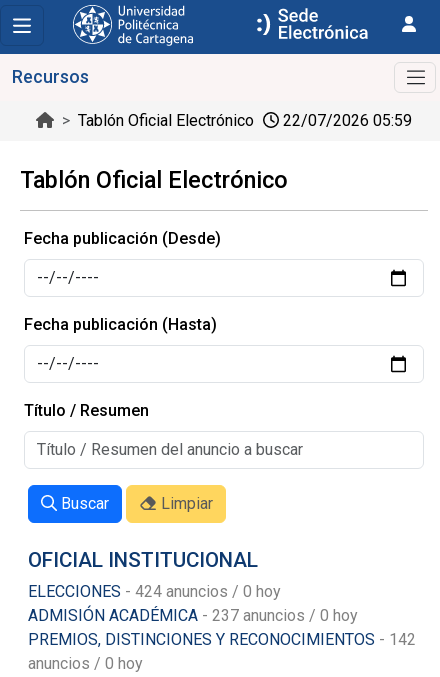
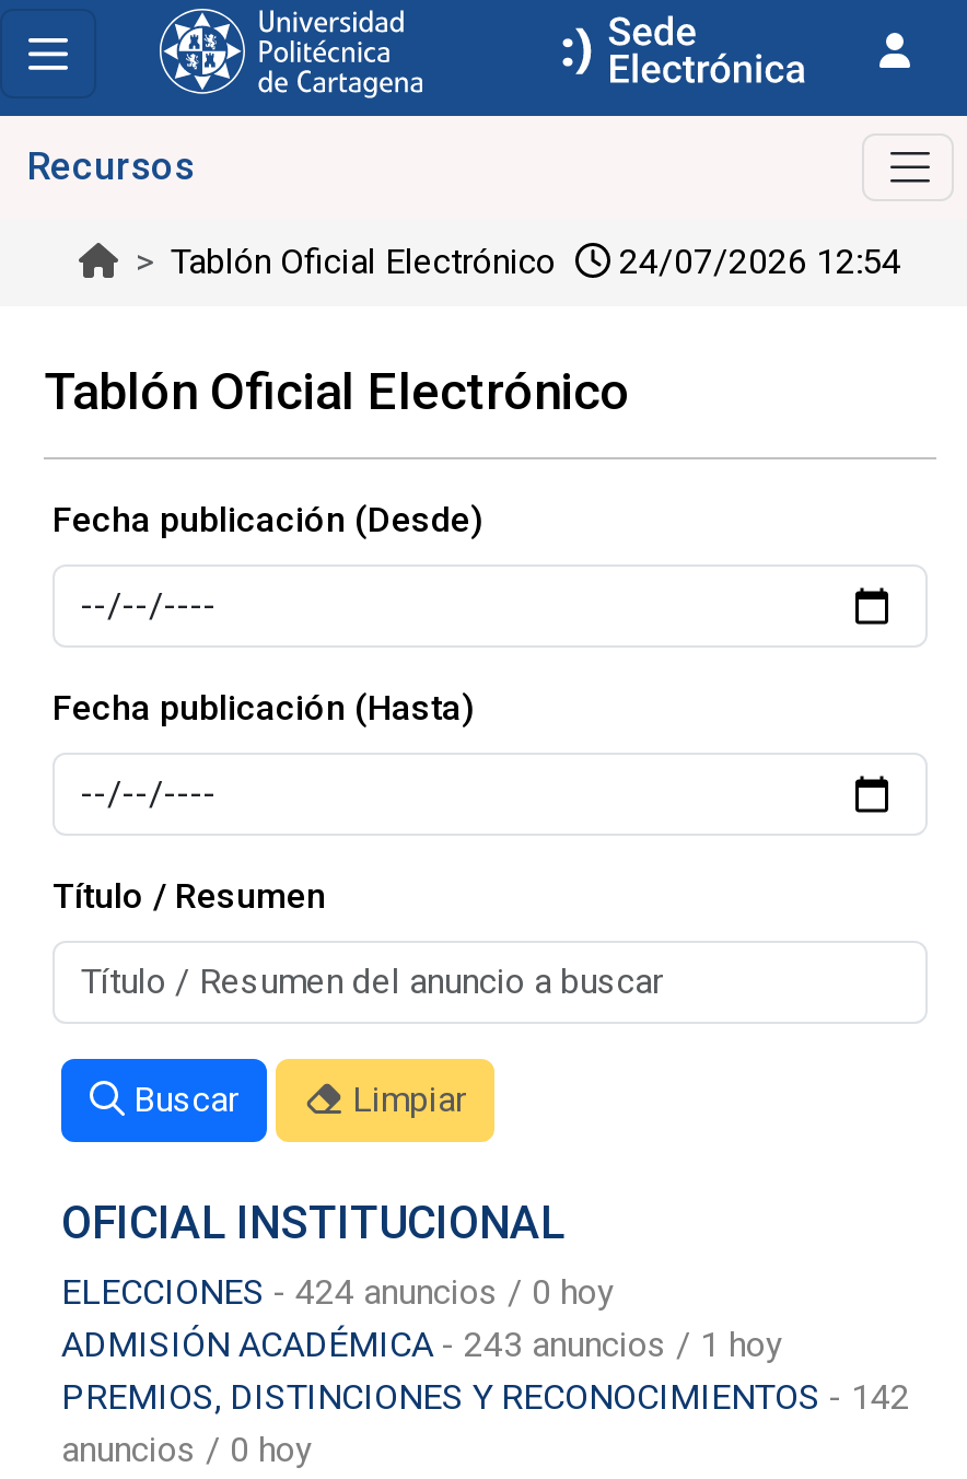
[78,111,412,130] Tablón Oficial Electrónico 22/07/2026 05:59 -> [171,242,901,283] Tablón Oficial Electrónico 24/07/2026 12:54
[28,606,358,625] ADMISIÓN ACADÉMICA - 237 anuncios / 0 hoy -> [61,1324,783,1366] ADMISIÓN ACADÉMICA - 243 anuncios / 1 hoy

